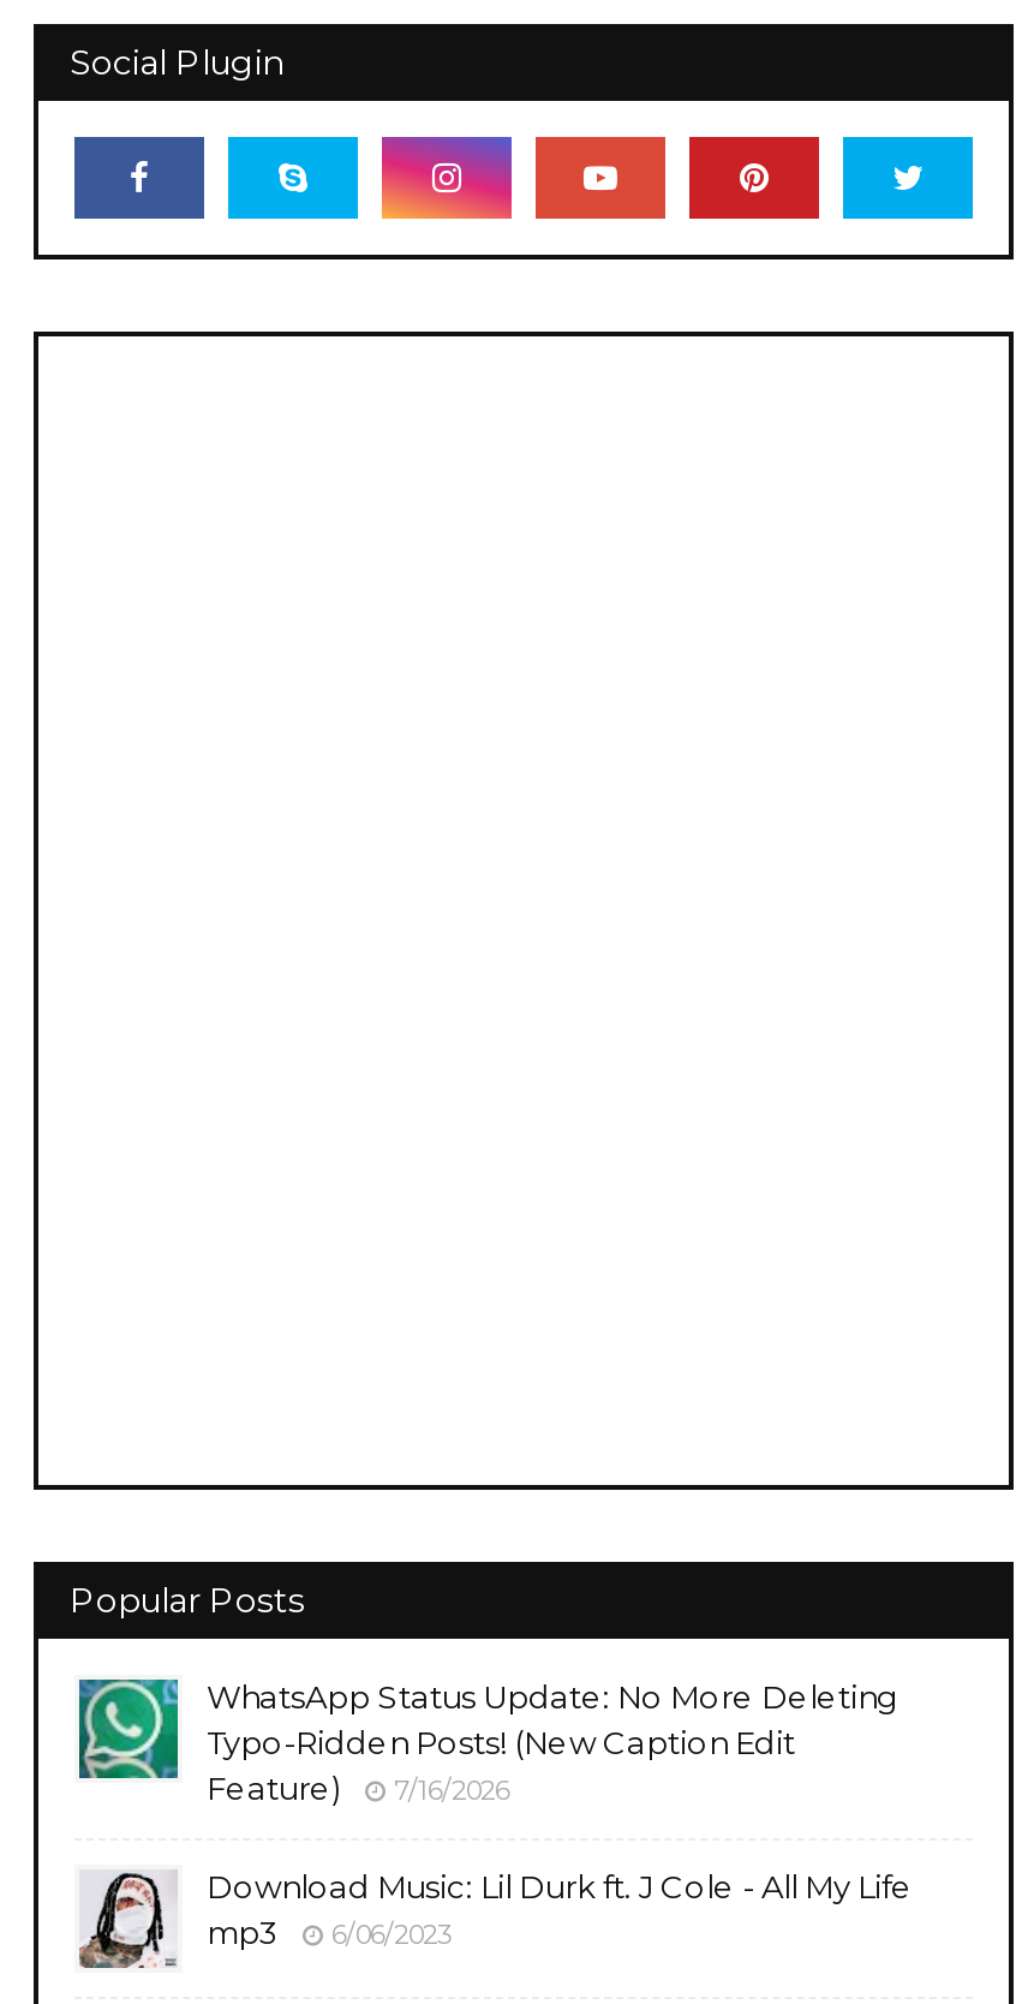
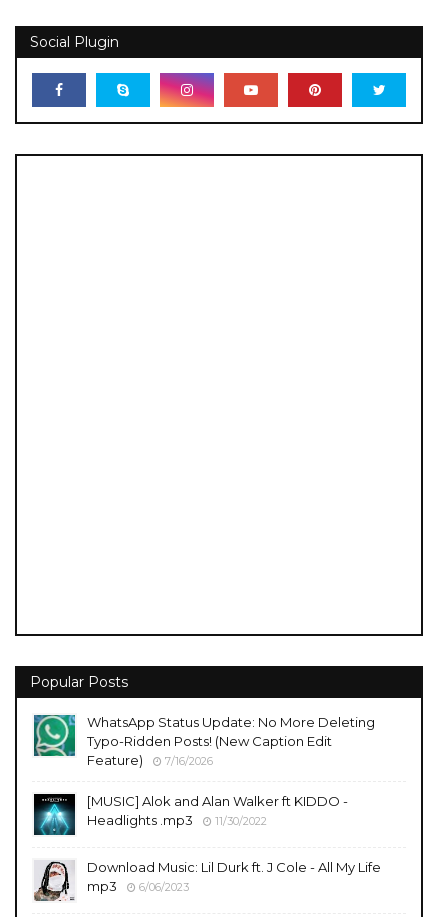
none -> [33,793,348,836] [image] | [MUSIC] Alok and Alan Walker ft KIDDO - | Headlights .mp3 | 11/30/2022

